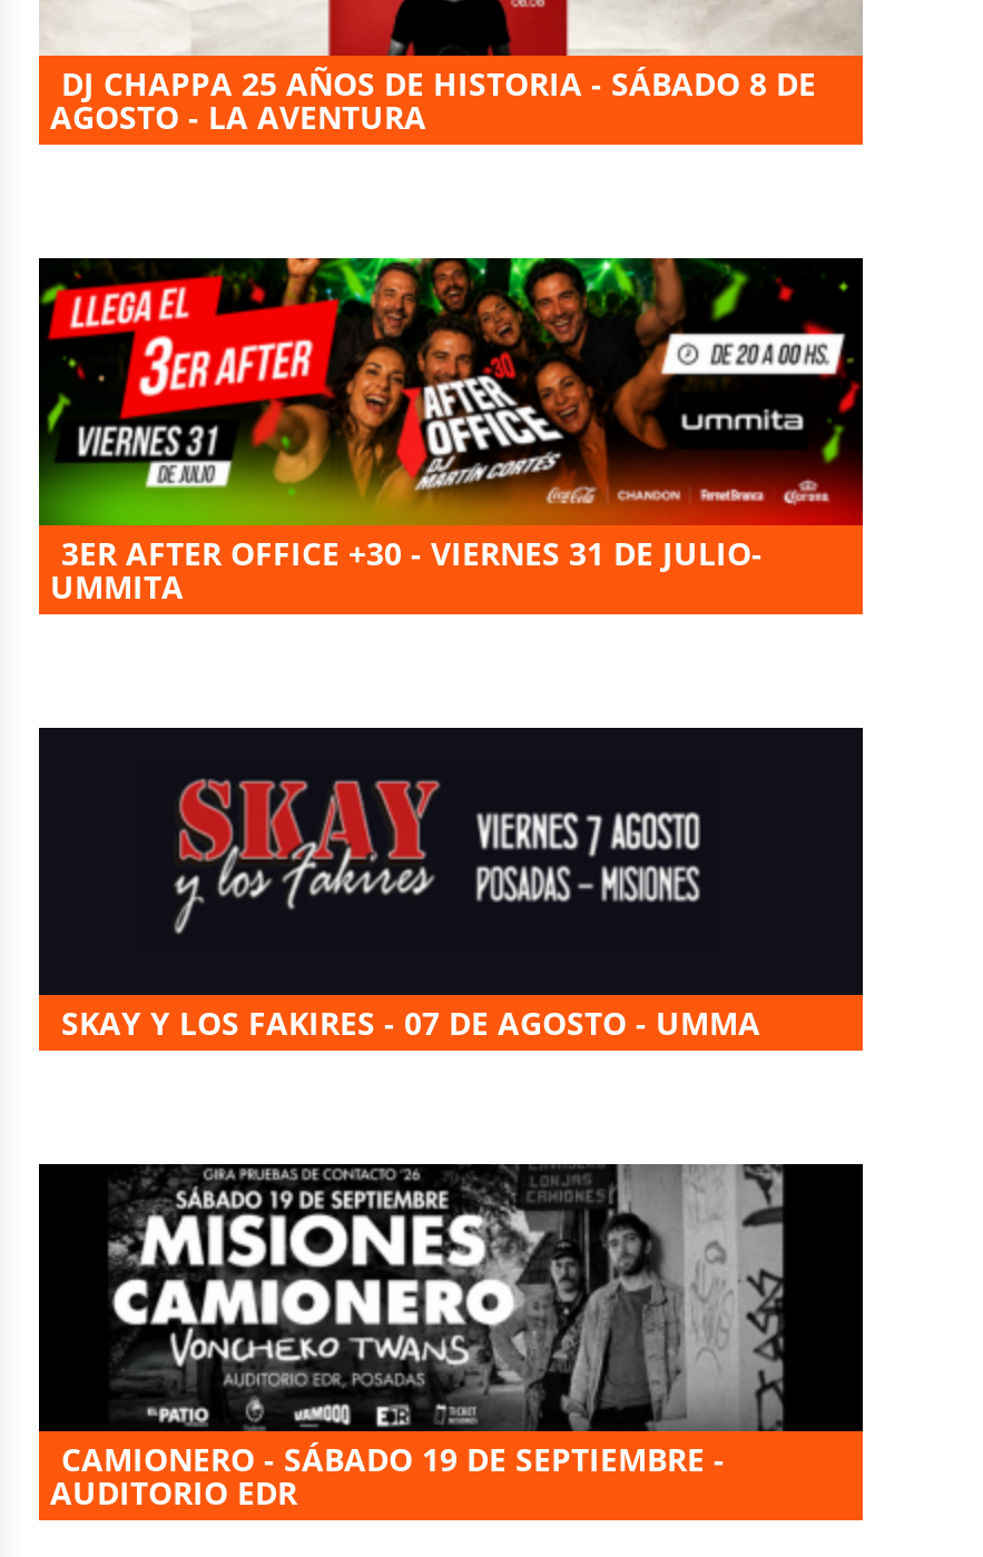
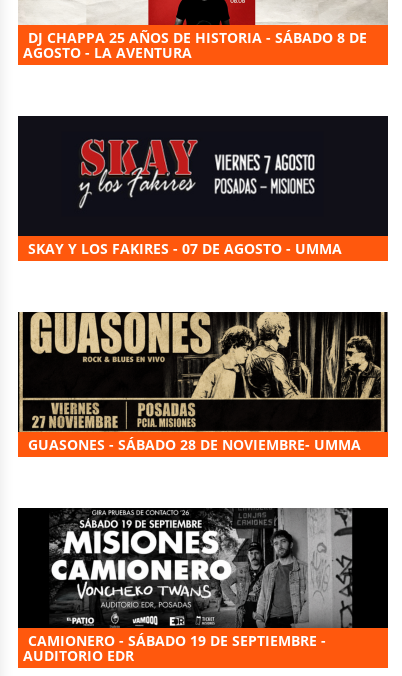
[39,256,863,609] [image] | 3ER AFTER OFFICE +30 - VIERNES 31 DE JULIO- | UMMITA -> none
moved [61,775,760,1045] -> [28,137,342,258]: [image] | SKAY Y LOS FAKIRES - 07 DE AGOSTO - UMMA
none -> [18,311,388,454] [image] | GUASONES - SÁBADO 28 DE NOVIEMBRE- UMMA

